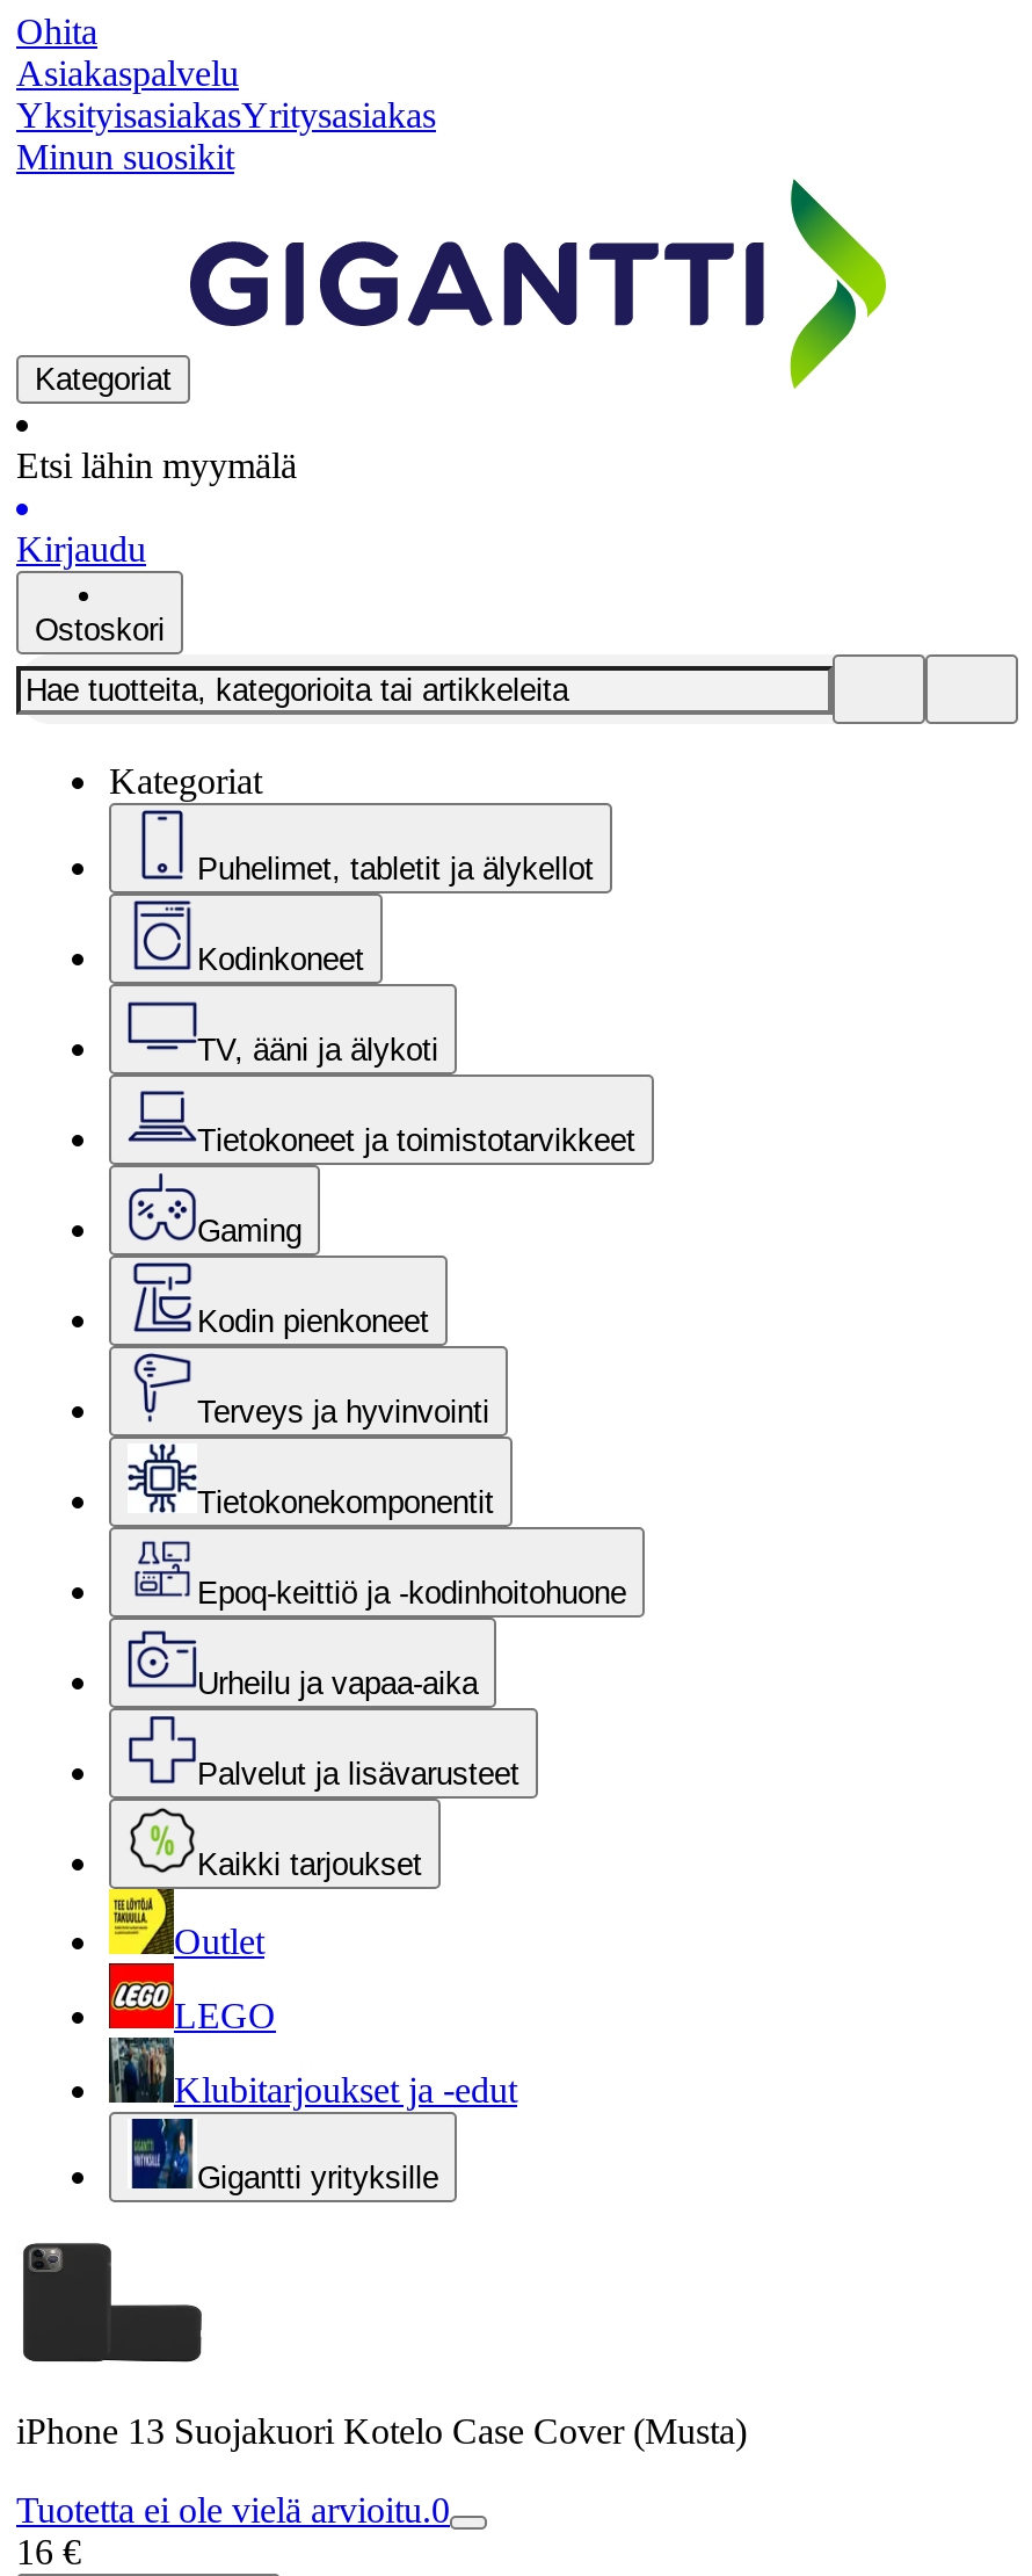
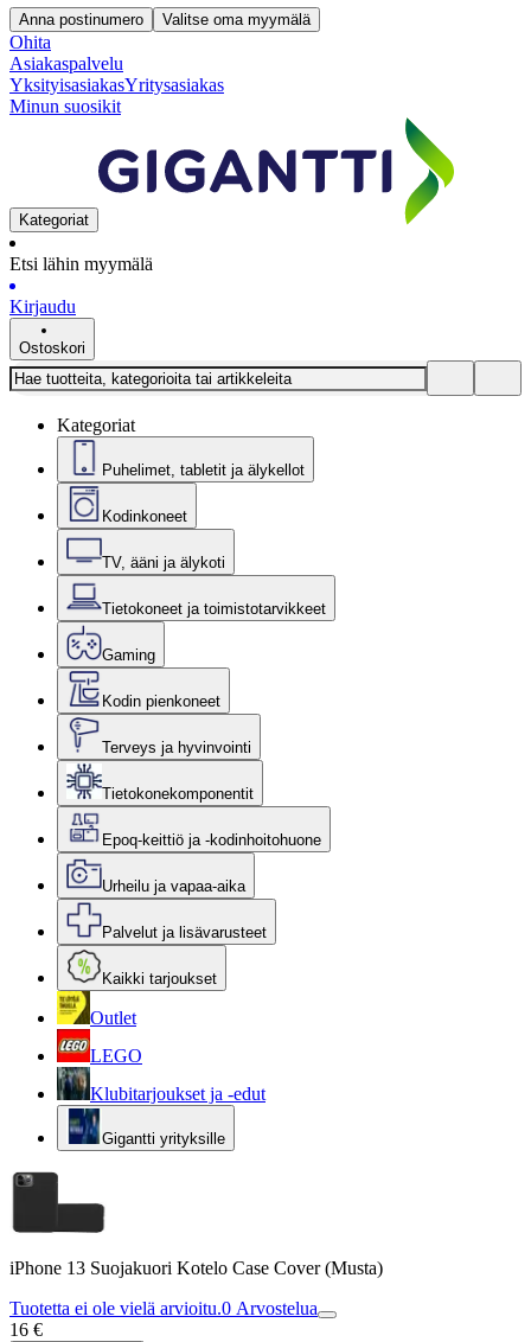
none -> [19,11,311,28] Anna postinumero | Valitse oma myymälä
[16,2490,450,2530] Tuotetta ei ole vielä arvioitu.0 -> [9,1298,318,1318] Tuotetta ei ole vielä arvioitu.0 Arvostelua

